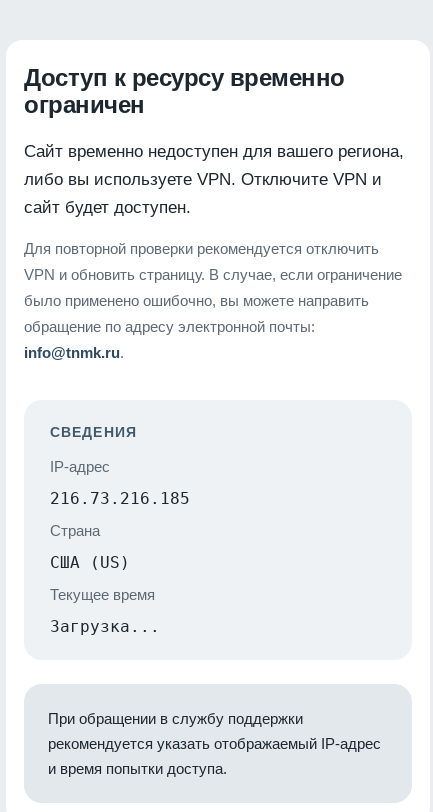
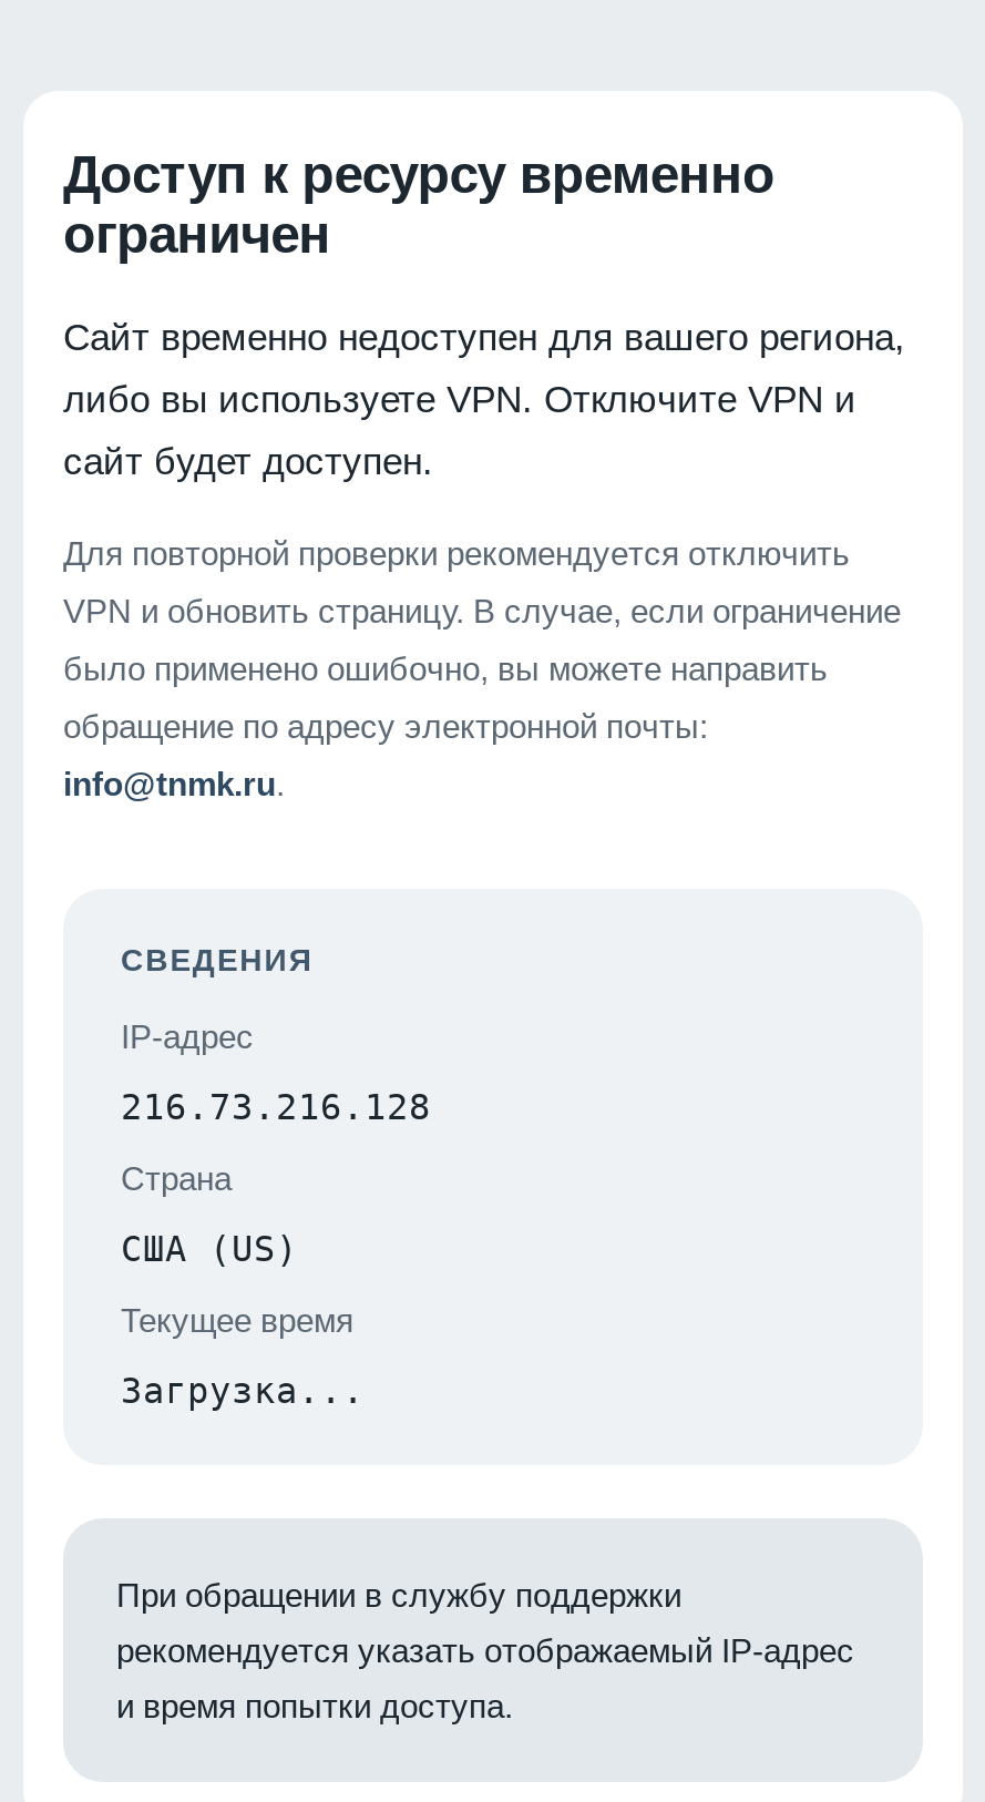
[50,488,190,507] 216.73.216.185 -> [121,1085,431,1127] 216.73.216.128

